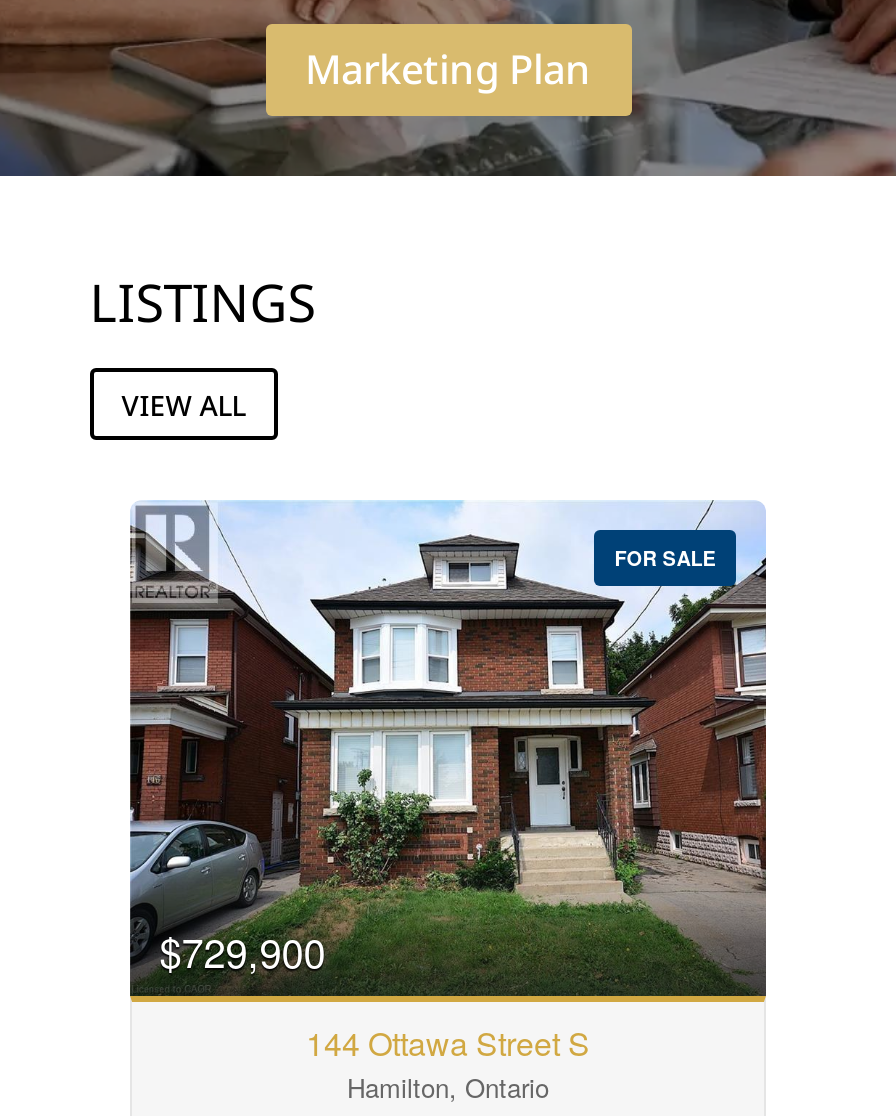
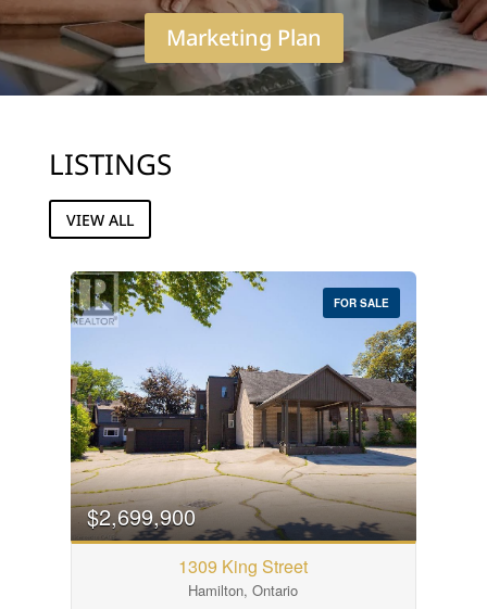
[128,500,768,996] [image] | $729,900 -> [70,270,417,541] [image] | $2,699,900
[306,1021,590,1067] 144 Ottawa Street S -> [179,554,308,579] 1309 King Street

